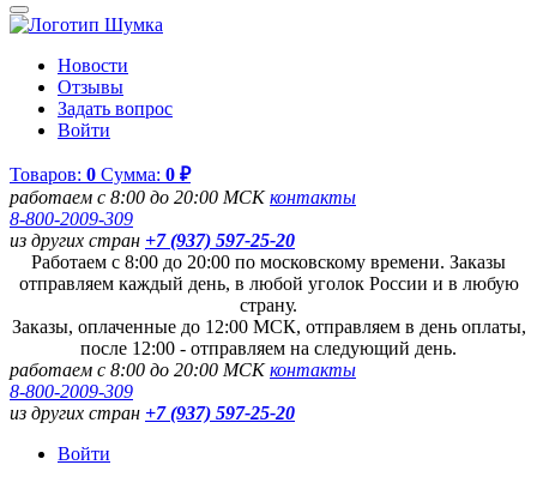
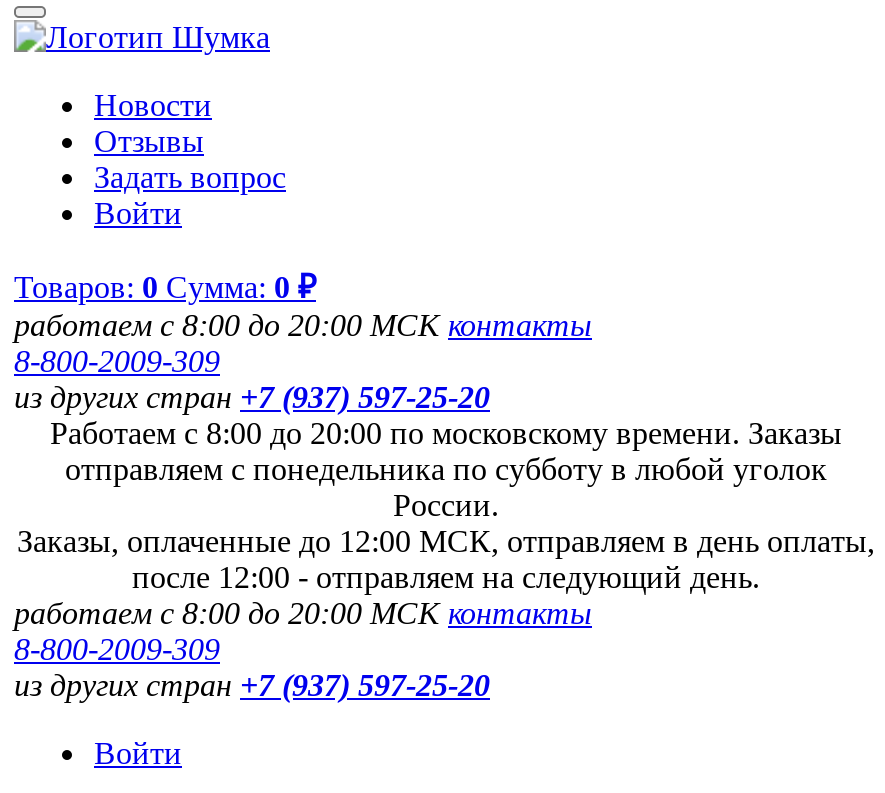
[19,273,518,315] отправляем каждый день, в любой уголок России и в любую | страну. -> [65,452,827,522] отправляем с понедельника по субботу в любой уголок | России.

